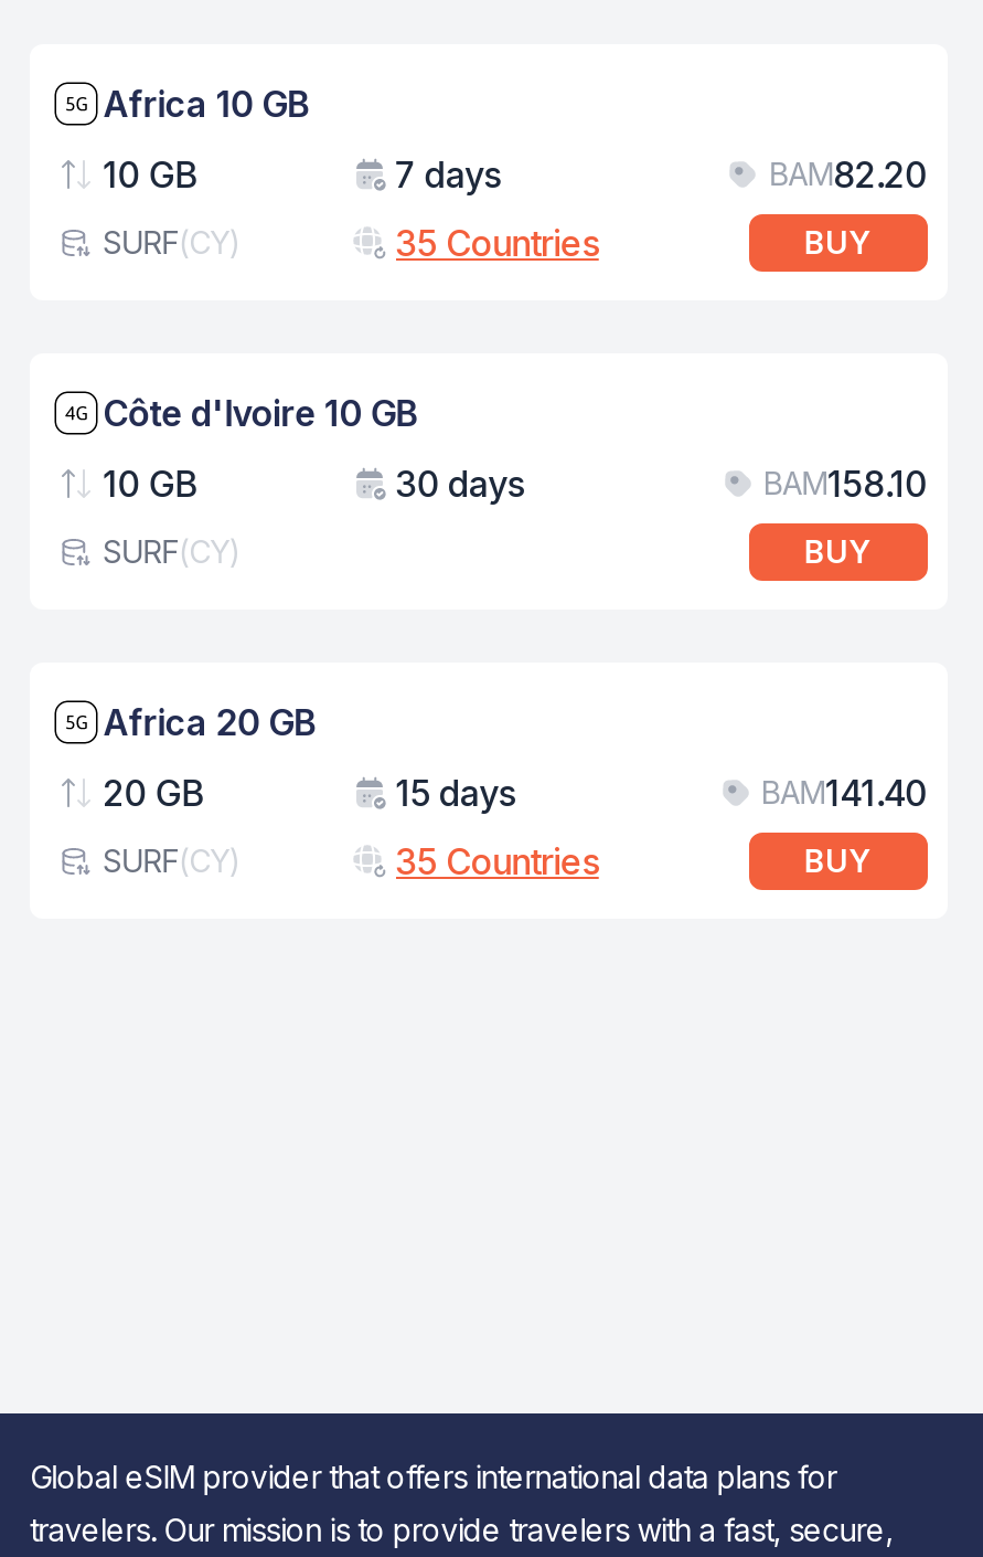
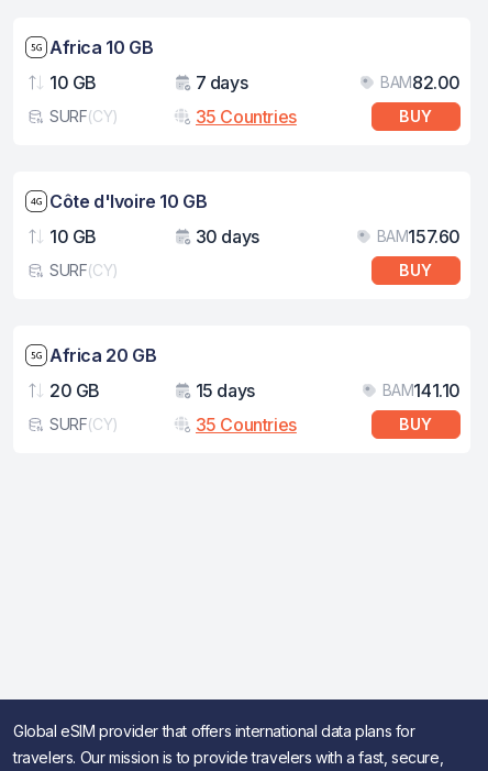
[769,152,928,197] BAM82.20 -> [381,71,461,93] BAM82.00
[763,462,928,506] BAM158.10 -> [376,225,461,247] BAM157.60
[761,771,928,815] BAM141.40 -> [382,379,461,401] BAM141.10

